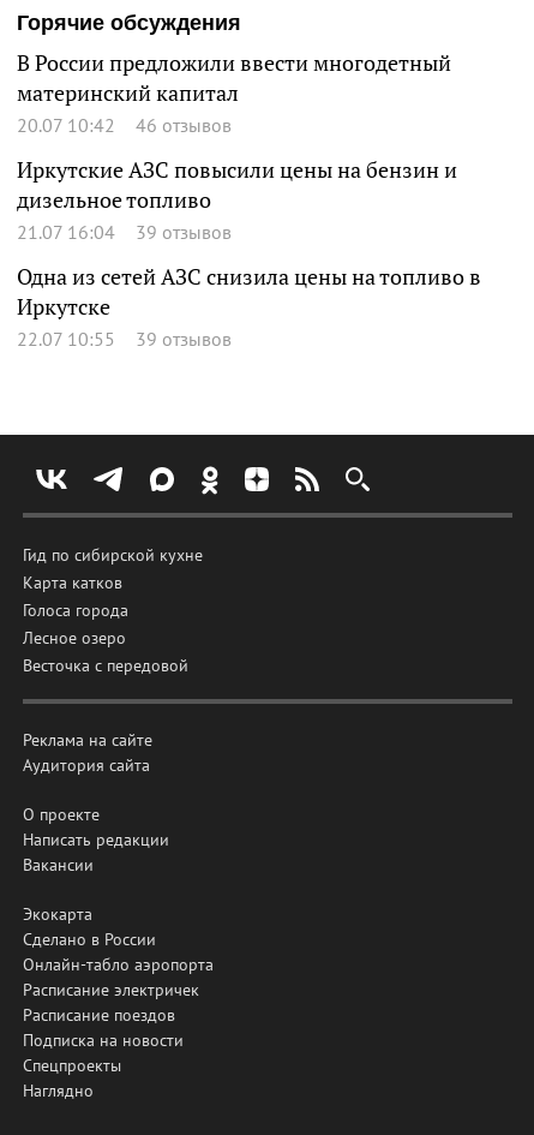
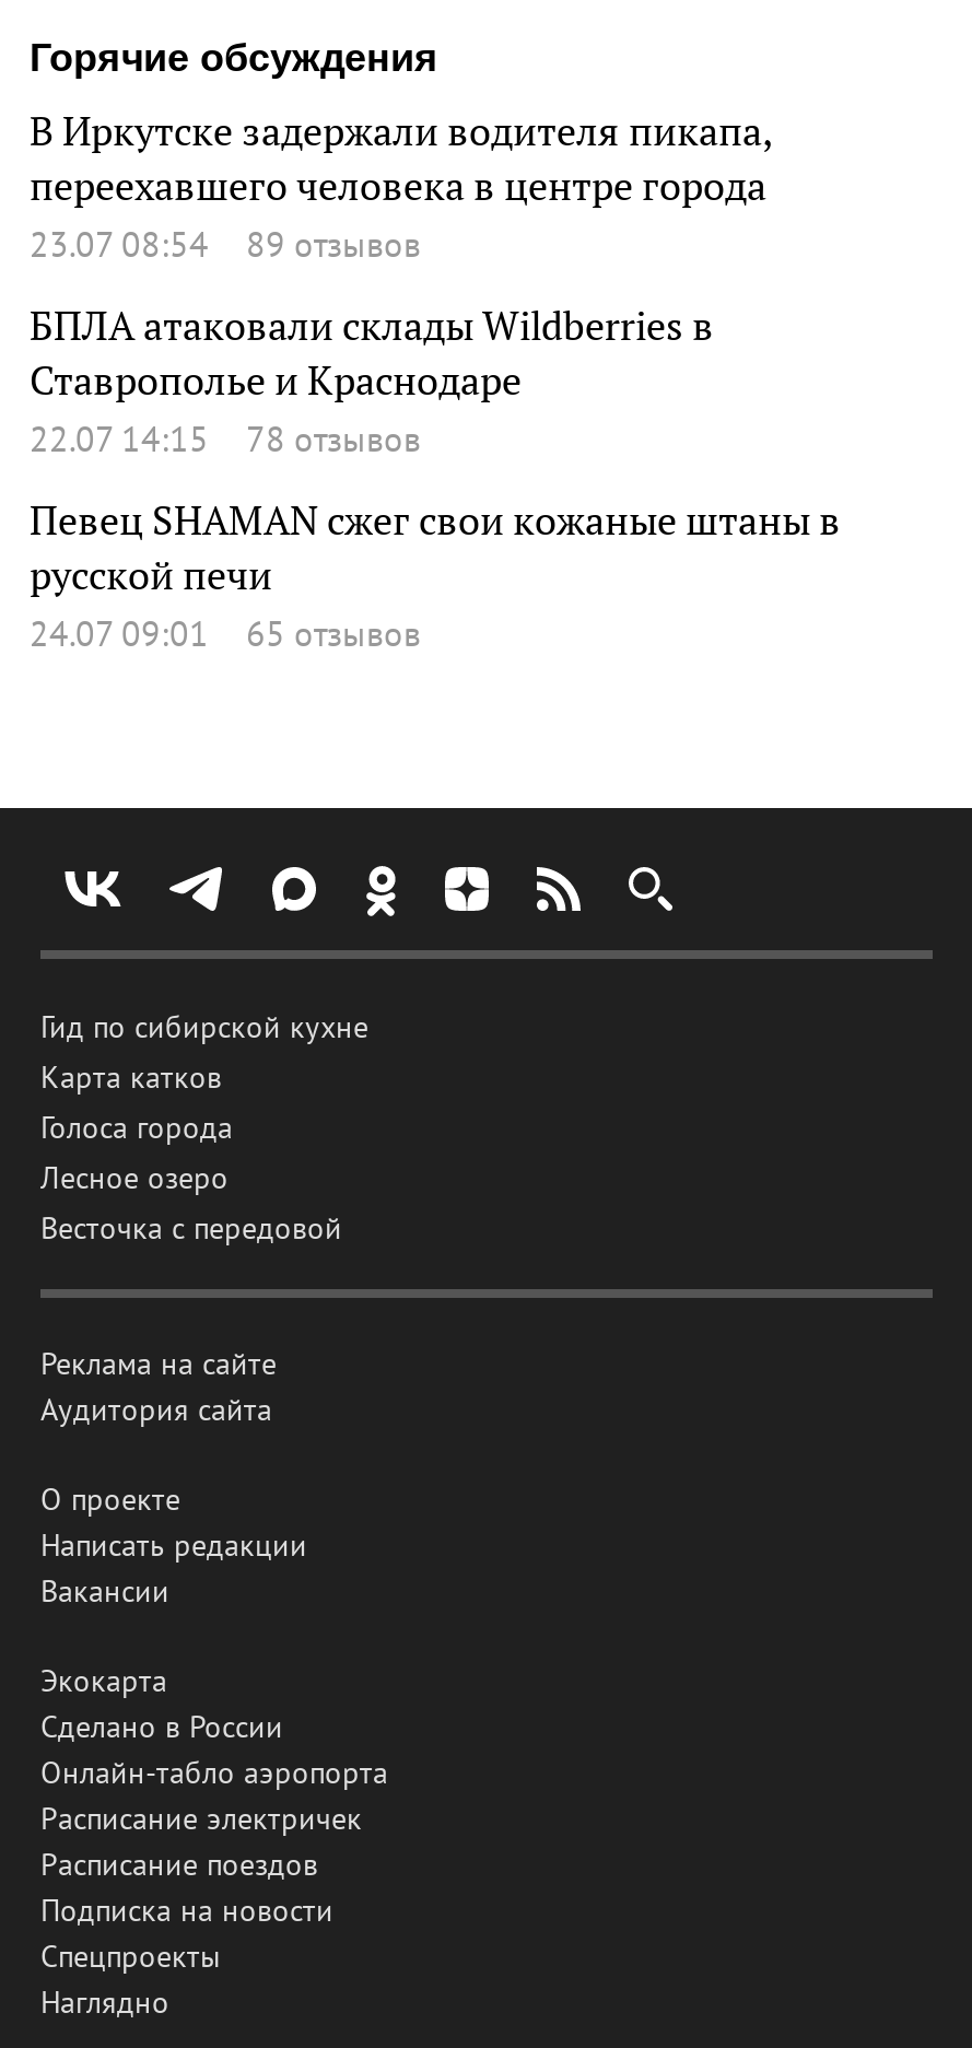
[17,49,451,137] В России предложили ввести многодетный | материнский капитал | 20.07 10:42 | 46 отзывов -> [30,105,771,265] В Иркутске задержали водителя пикапа, | переехавшего человека в центре города | 23.07 08:54 | 89 отзывов
[17,156,457,243] Иркутские АЗС повысили цены на бензин и | дизельное топливо | 21.07 16:04 | 39 отзывов -> [30,300,714,460] БПЛА атаковали склады Wildberries в | Ставрополье и Краснодаре | 22.07 14:15 | 78 отзывов
[17,263,481,350] Одна из сетей АЗС снизила цены на топливо в | Иркутске | 22.07 10:55 | 39 отзывов -> [30,495,841,654] Певец SHAMAN сжег свои кожаные штаны в | русской печи | 24.07 09:01 | 65 отзывов

